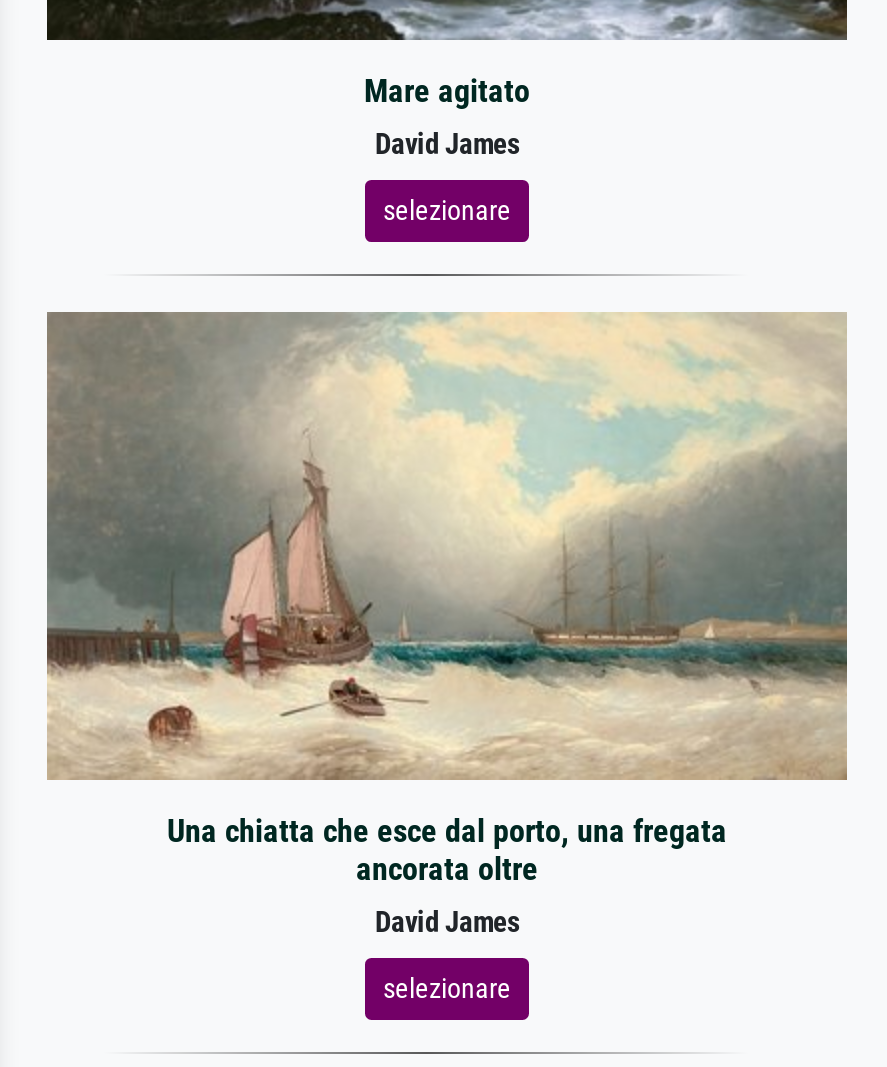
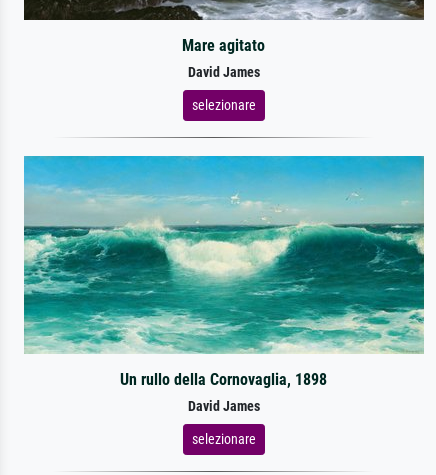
[45,310,847,888] [image] | Una chiatta che esce dal porto, una fregata | ancorata oltre -> [23,155,425,389] [image] | Un rullo della Cornovaglia, 1898

